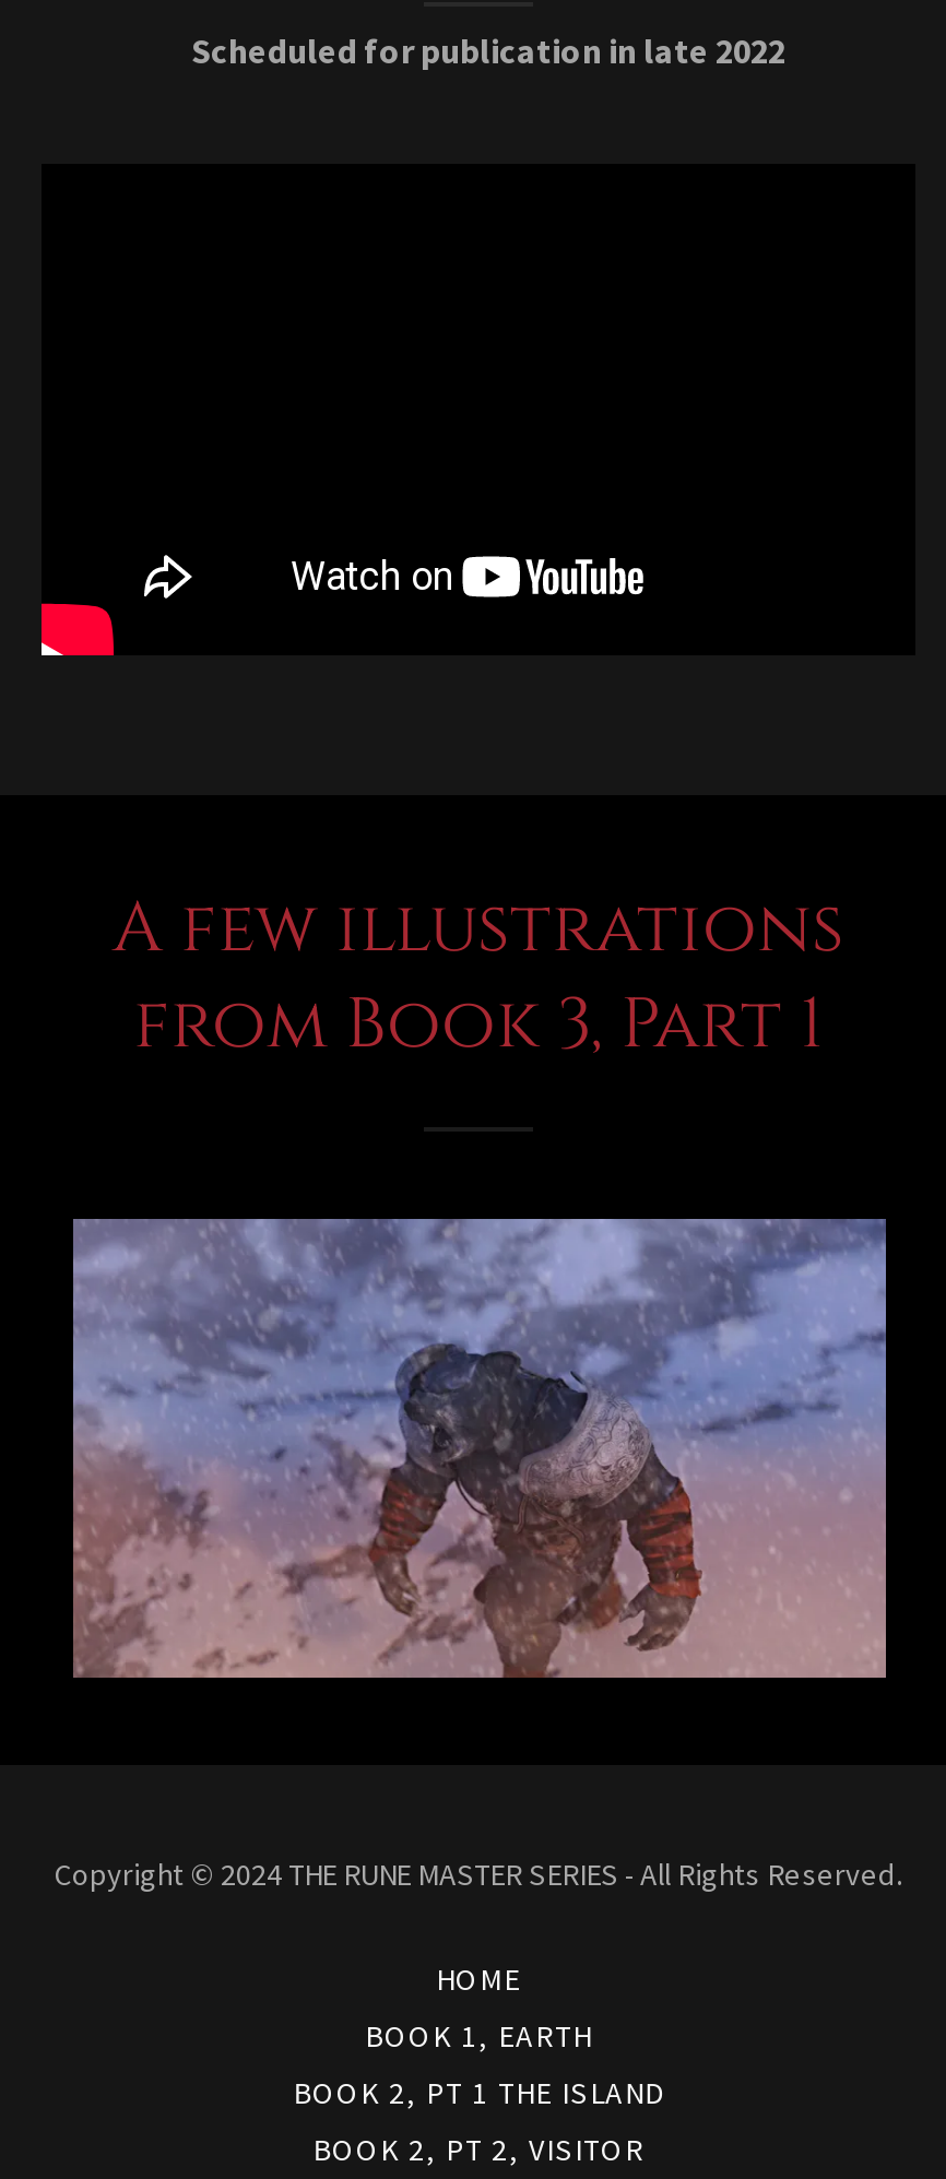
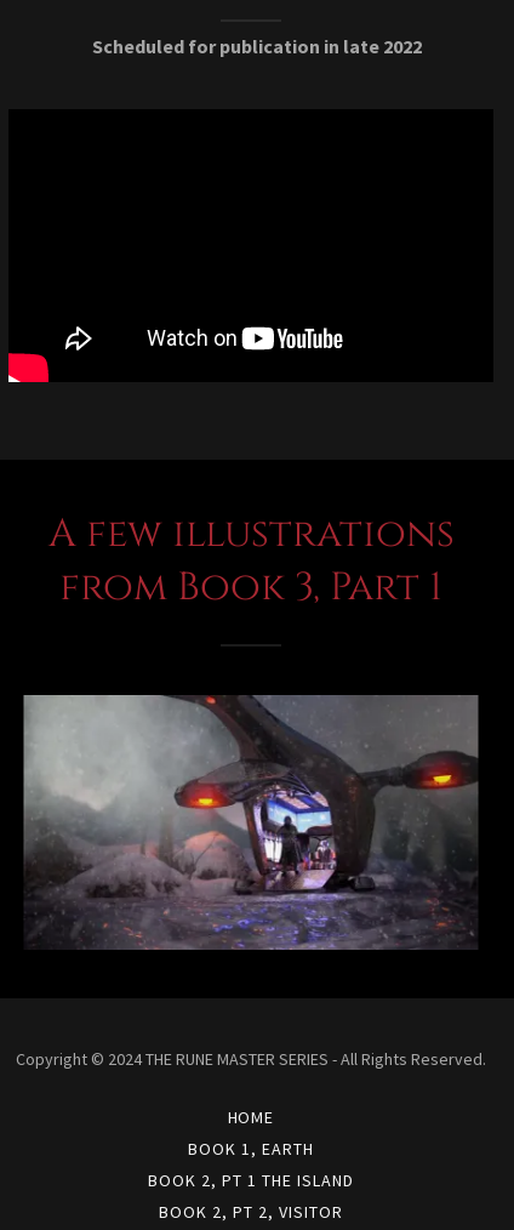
[68,1217,887,1680] [image] -> [22,694,479,951] [image]

